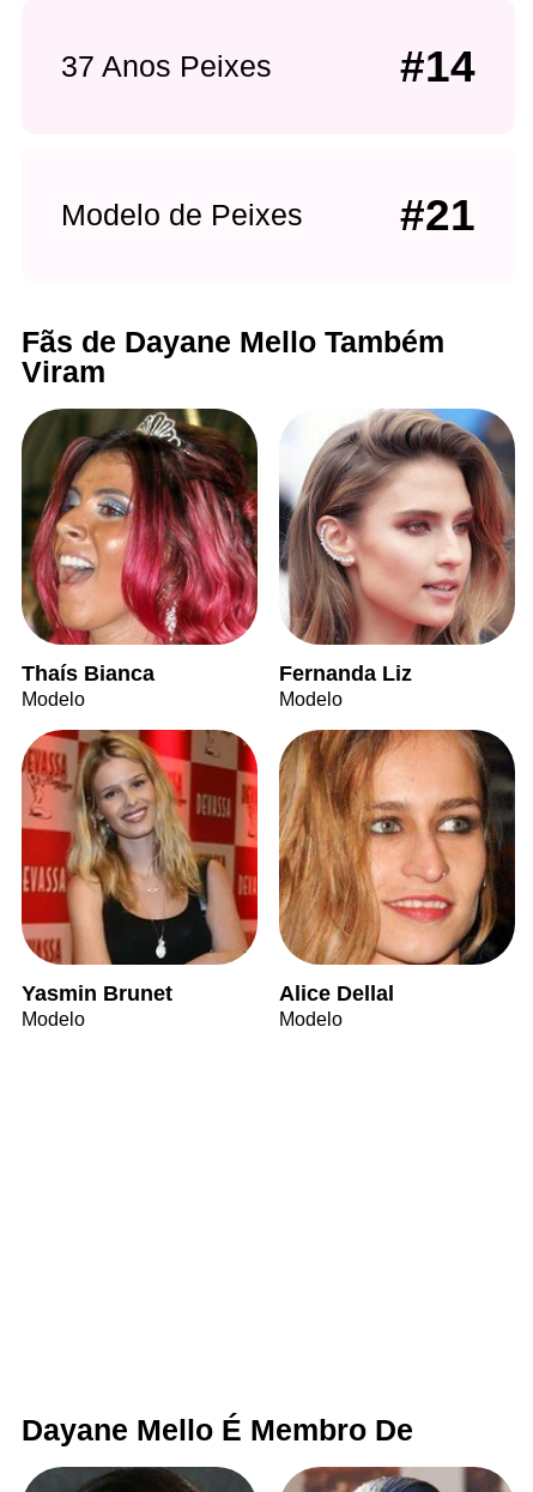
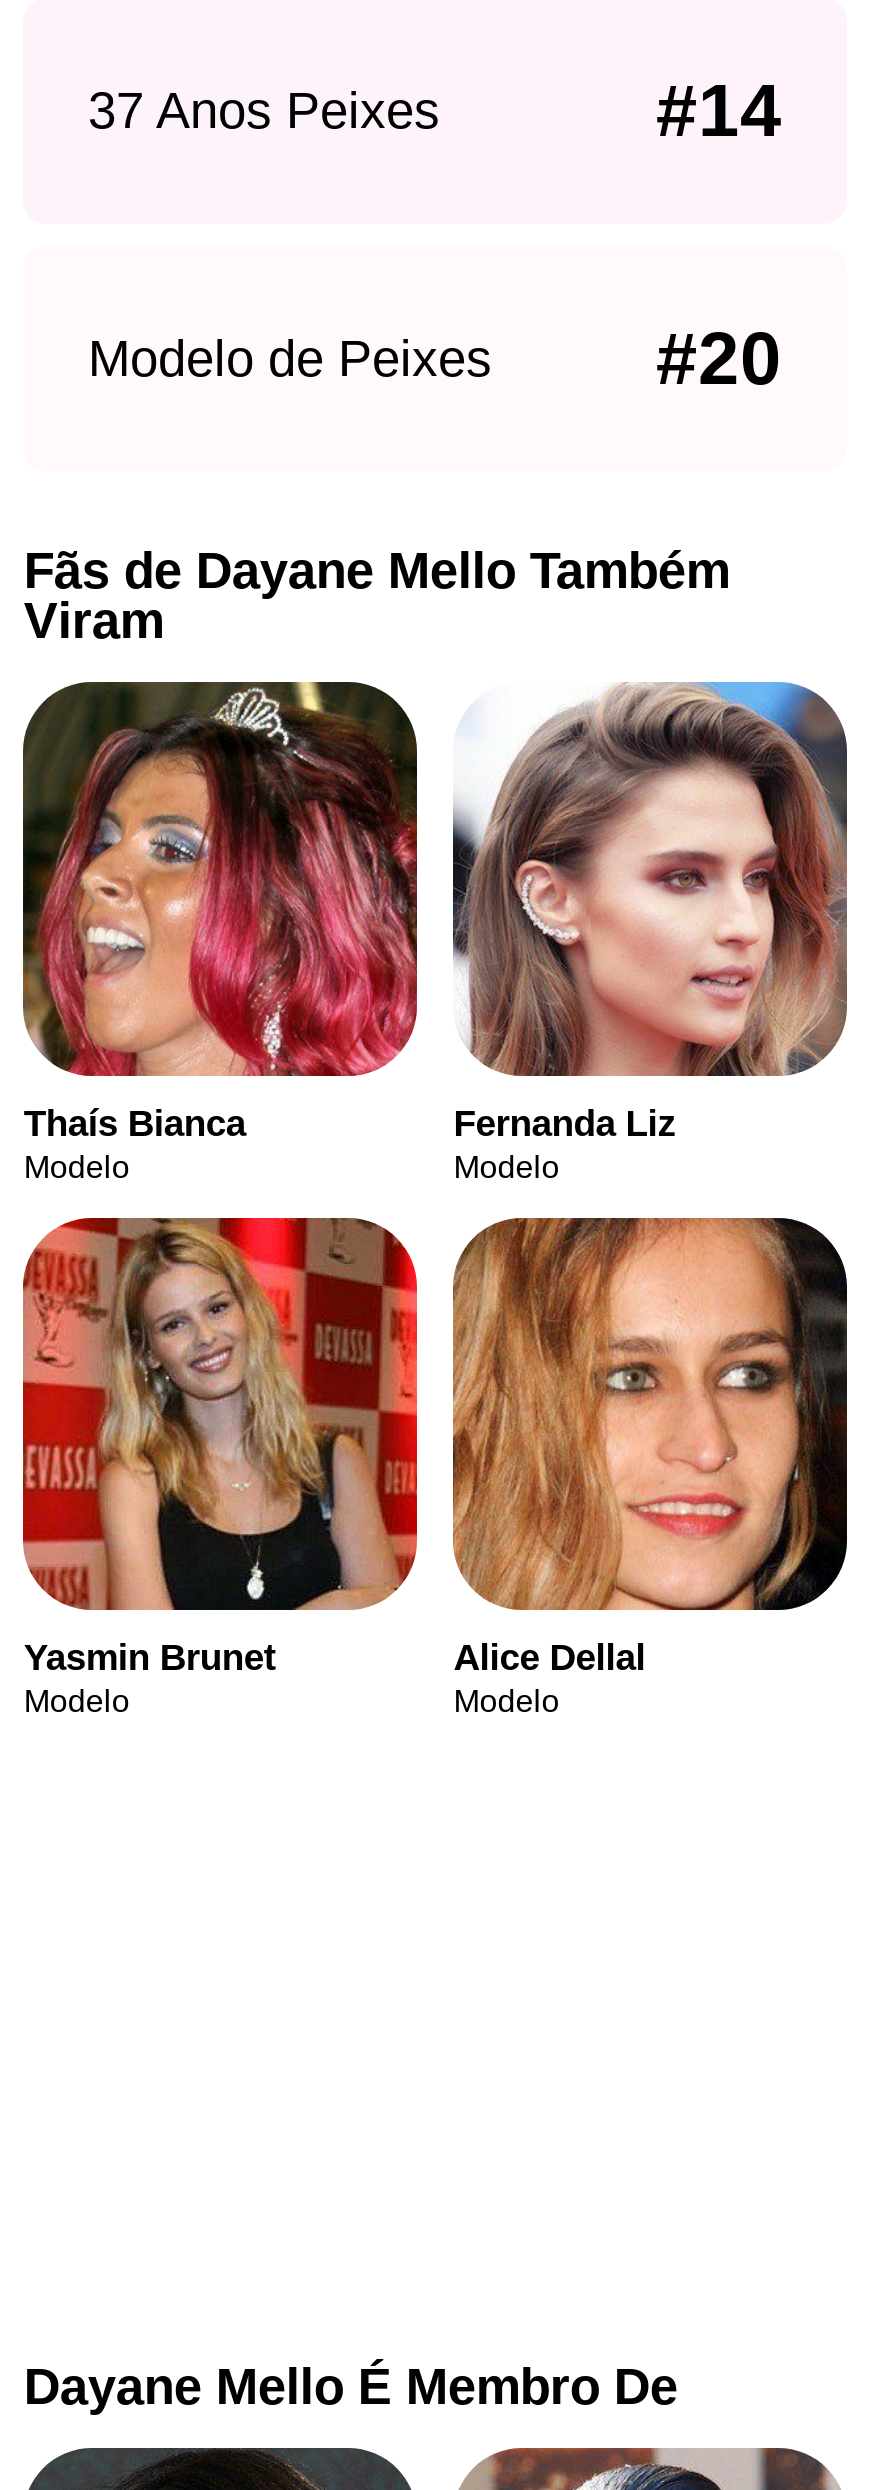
[401,191,476,240] #21 -> [656,318,782,400] #20

